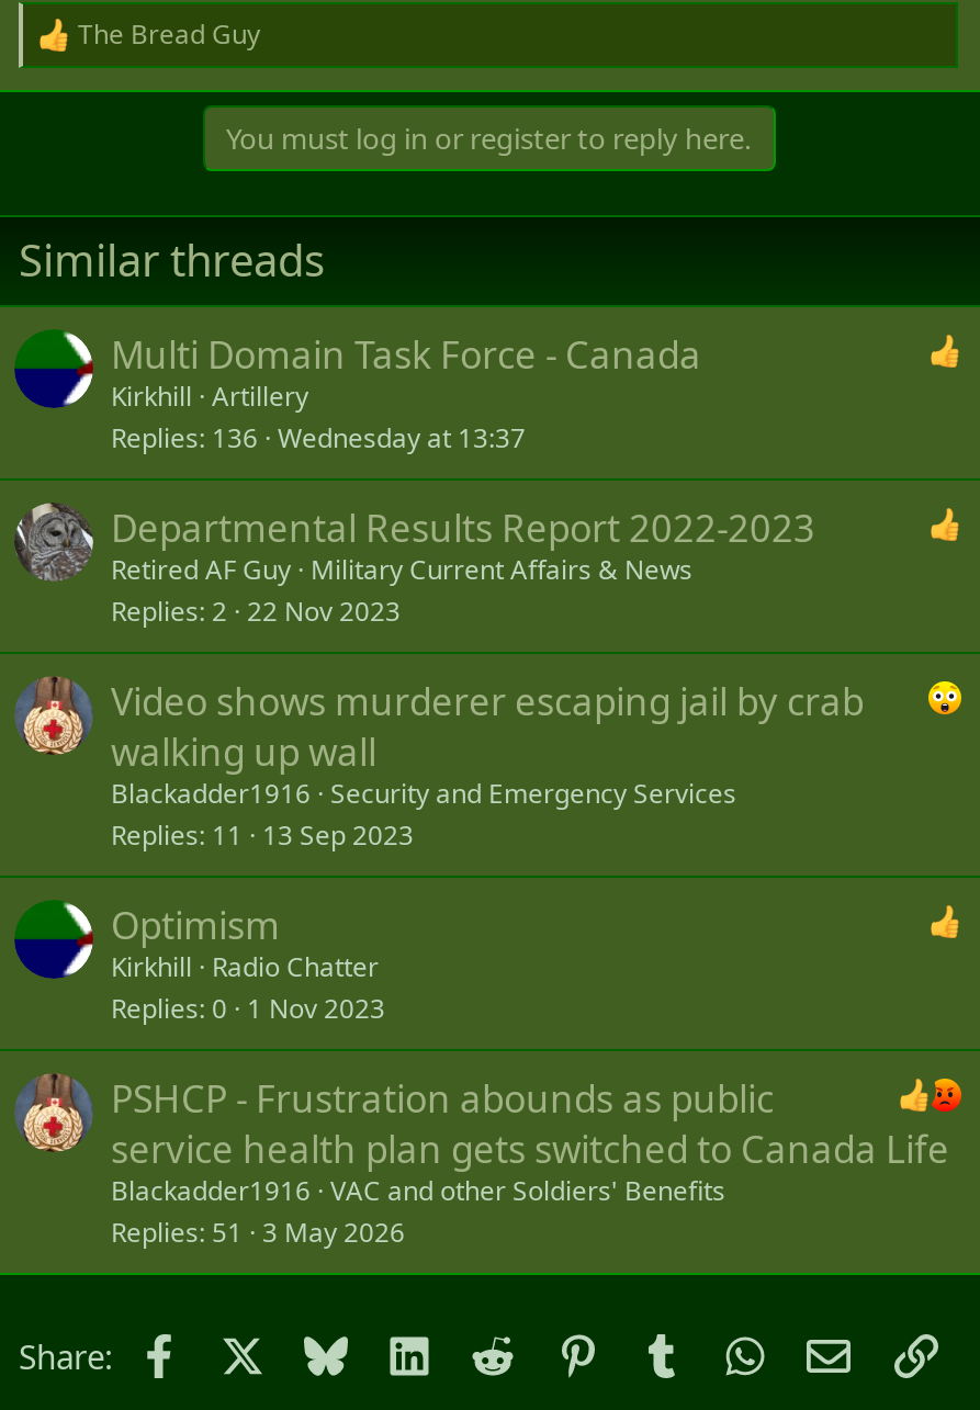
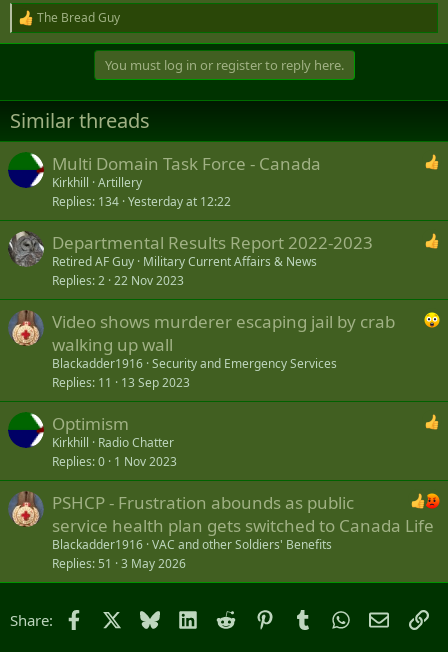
[111,418,526,455] Replies 136 Wednesday at 13:37 -> [52,192,231,209] Replies 134 Yesterday at 12:22

